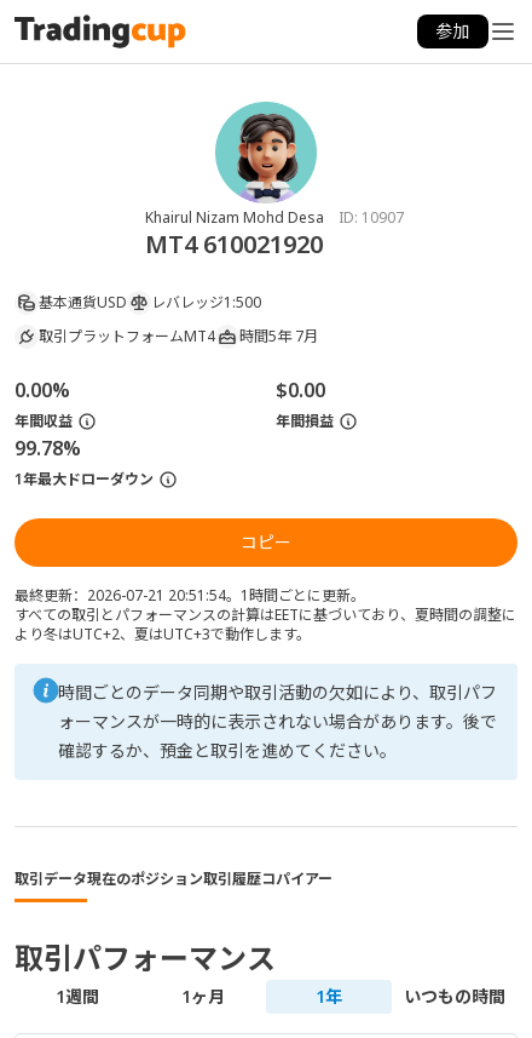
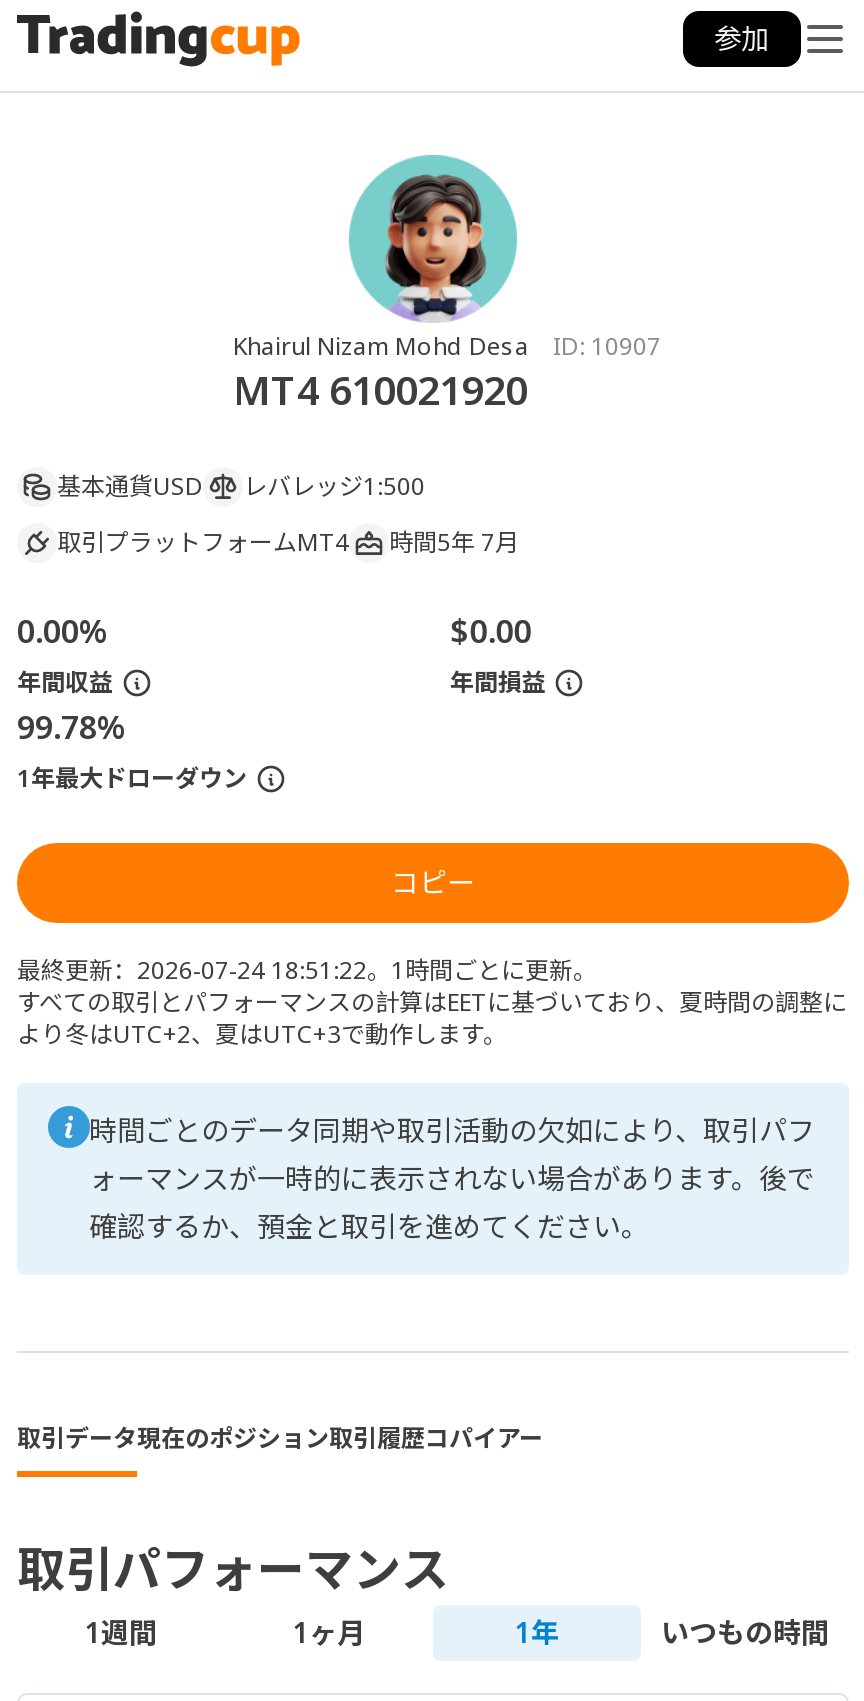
[15,585,365,606] 最終更新：2026-07-21 20:51:54。1時間ごとに更新。 -> [17,953,597,987] 最終更新：2026-07-24 18:51:22。1時間ごとに更新。

